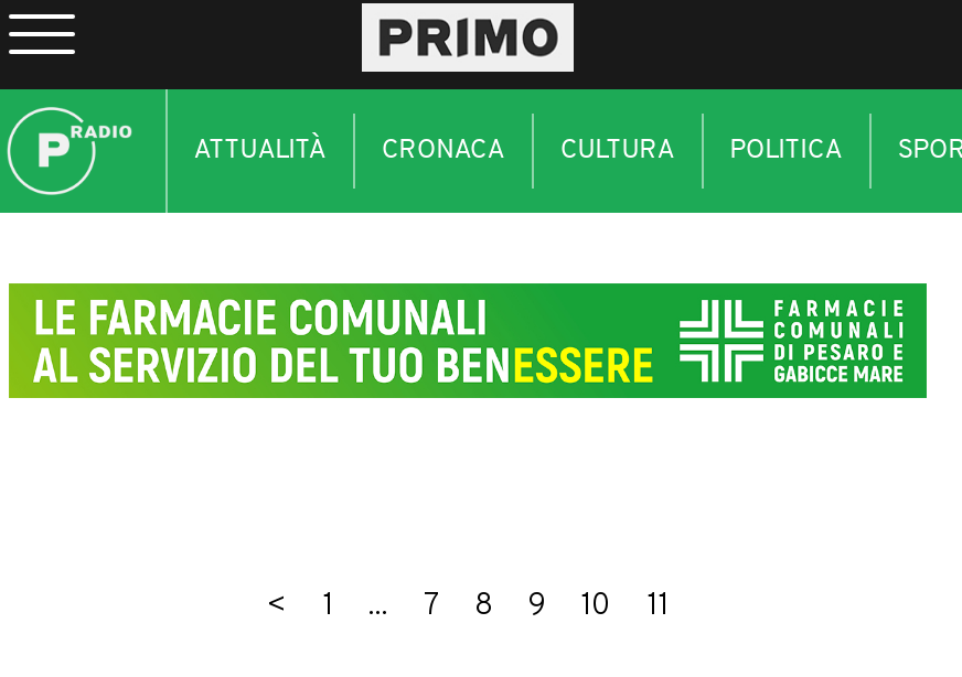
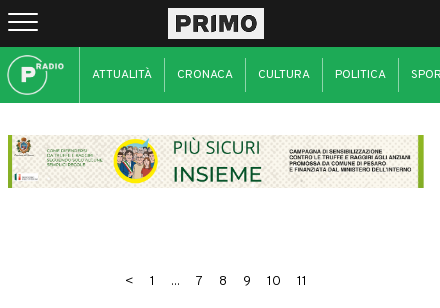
[15,281,929,400] [image] -> [11,134,425,189] [image]

